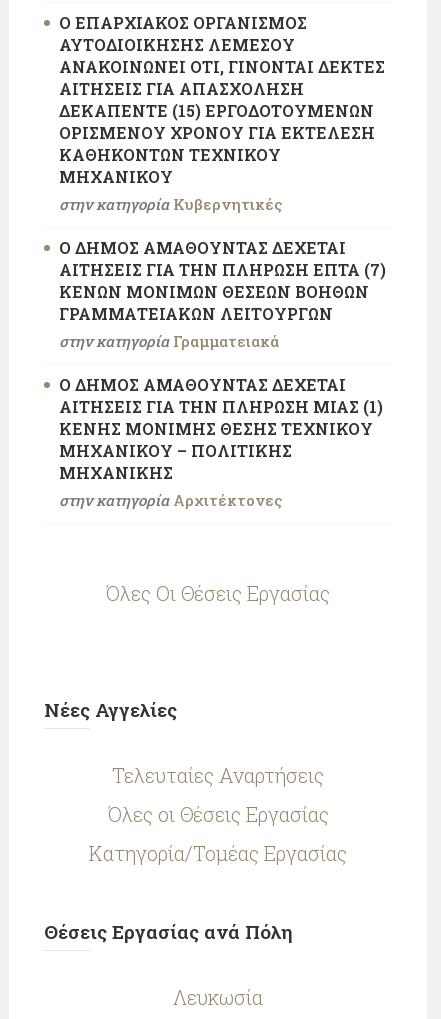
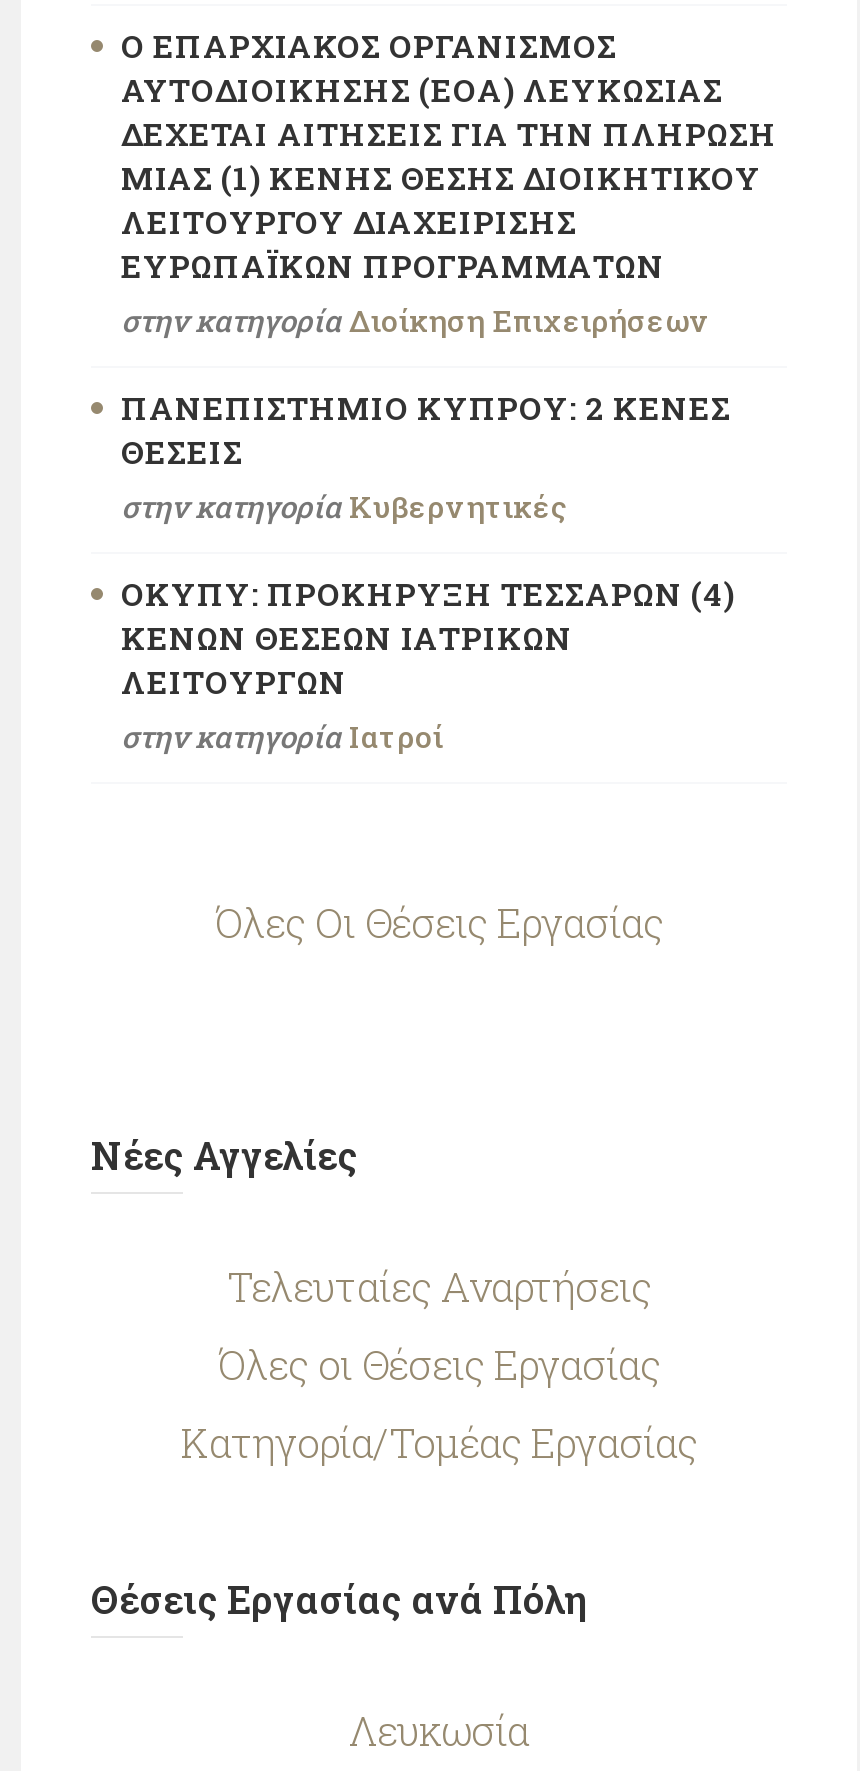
[59,34,385,187] ΑΥΤΟΔΙΟΊΚΗΣΗΣ ΛΕΜΕΣΟΎ | ΑΝΑΚΟΙΝΏΝΕΙ ΌΤΙ, ΓΊΝΟΝΤΑΙ ΔΕΚΤΈΣ | ΑΙΤΉΣΕΙΣ ΓΙΑ ΑΠΑΣΧΌΛΗΣΗ | ΔΕΚΑΠΈΝΤΕ (15) ΕΡΓΟΔΟΤΟΎΜΕΝΩΝ | ΟΡΙΣΜΈΝΟΥ ΧΡΌΝΟΥ ΓΙΑ ΕΚΤΈΛΕΣΗ | ΚΑΘΗΚΌΝΤΩΝ ΤΕΧΝΙΚΟΎ | ΜΗΧΑΝΙΚΟΎ -> [121,68,777,472] ΑΥΤΟΔΙΟΊΚΗΣΗΣ (ΕΟΑ) ΛΕΥΚΩΣΊΑΣ | ΔΈΧΕΤΑΙ ΑΙΤΉΣΕΙΣ ΓΙΑ ΤΗΝ ΠΛΉΡΩΣΗ | ΜΊΑΣ (1) ΚΕΝΉΣ ΘΈΣΗΣ ΔΙΟΙΚΗΤΙΚΟΎ | ΛΕΙΤΟΥΡΓΟΎ ΔΙΑΧΕΊΡΙΣΗΣ | ΕΥΡΩΠΑΪΚΏΝ ΠΡΟΓΡΑΜΜΆΤΩΝ | στην κατηγορία Διοίκηση Επιχειρήσεων | ΠΑΝΕΠΙΣΤΗΜΙΟ ΚΥΠΡΟΥ: 2 ΚΕΝΕΣ | ΘΕΣΕΙΣ
moved [59,194,282,214] -> [121,486,567,526]: στην κατηγορία Κυβερνητικές
[59,237,386,510] Ο ΔΉΜΟΣ ΑΜΑΘΟΎΝΤΑΣ ΔΈΧΕΤΑΙ | ΑΙΤΉΣΕΙΣ ΓΙΑ ΤΗΝ ΠΛΉΡΩΣΗ ΕΠΤΆ (7) | ΚΕΝΏΝ ΜΌΝΙΜΩΝ ΘΈΣΕΩΝ ΒΟΗΘΏΝ | ΓΡΑΜΜΑΤΕΙΑΚΏΝ ΛΕΙΤΟΥΡΓΏΝ | στην κατηγορία Γραμματειακά | Ο ΔΉΜΟΣ ΑΜΑΘΟΎΝΤΑΣ ΔΈΧΕΤΑΙ | ΑΙΤΉΣΕΙΣ ΓΙΑ ΤΗΝ ΠΛΉΡΩΣΗ ΜΙΑΣ (1) | ΚΕΝΉΣ ΜΌΝΙΜΗΣ ΘΈΣΗΣ ΤΕΧΝΙΚΟΎ | ΜΗΧΑΝΙΚΟΎ – ΠΟΛΙΤΙΚΉΣ | ΜΗΧΑΝΙΚΉΣ | στην κατηγορία Αρχιτέκτονες -> [121,572,735,756] ΟΚΥΠΥ: ΠΡΟΚΗΡΥΞΗ ΤΕΣΣΑΡΩΝ (4) | ΚΕΝΩΝ ΘΕΣΕΩΝ ΙΑΤΡΙΚΩΝ | ΛΕΙΤΟΥΡΓΩΝ | στην κατηγορία Ιατροί

